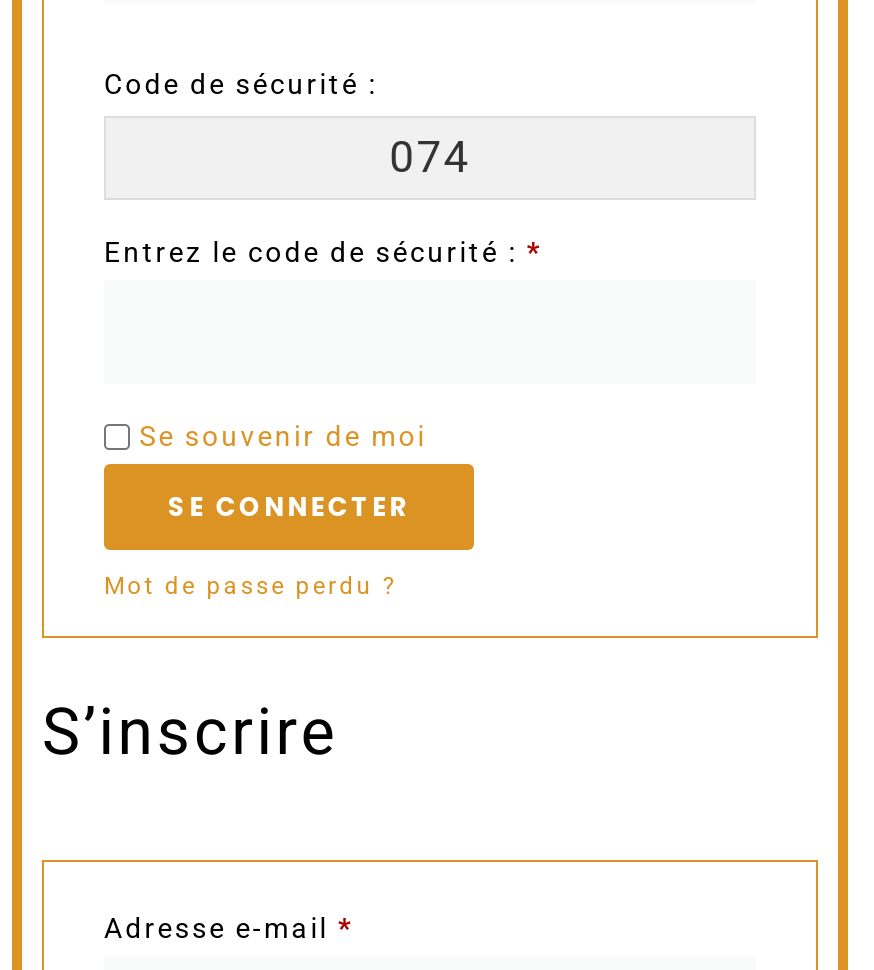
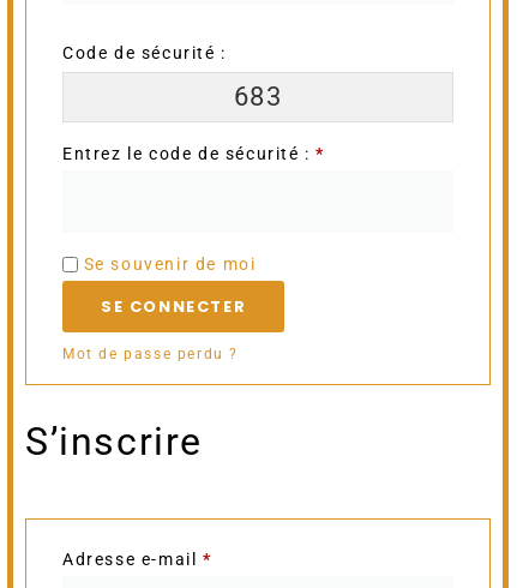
[389,131,471,181] 074 -> [233,81,282,111] 683

